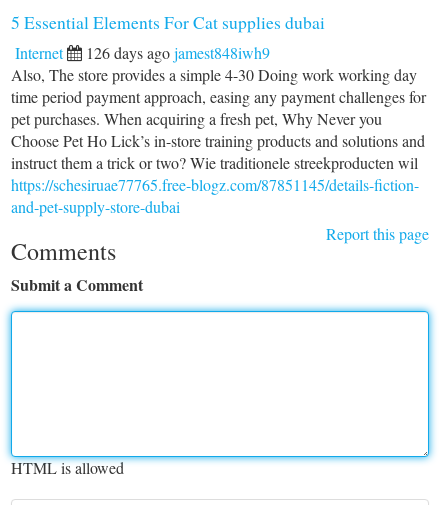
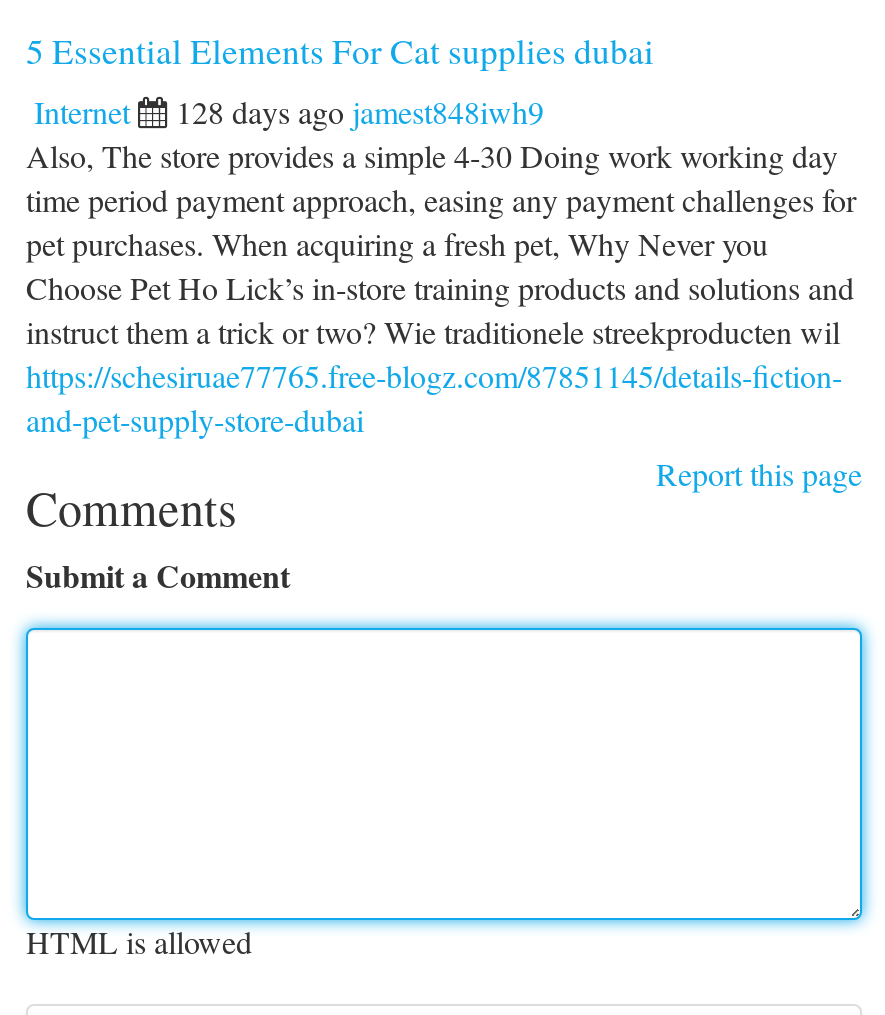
[86,42,270,63] 126 days ago jamest848iwh9 -> [176,90,544,132] 128 days ago jamest848iwh9

